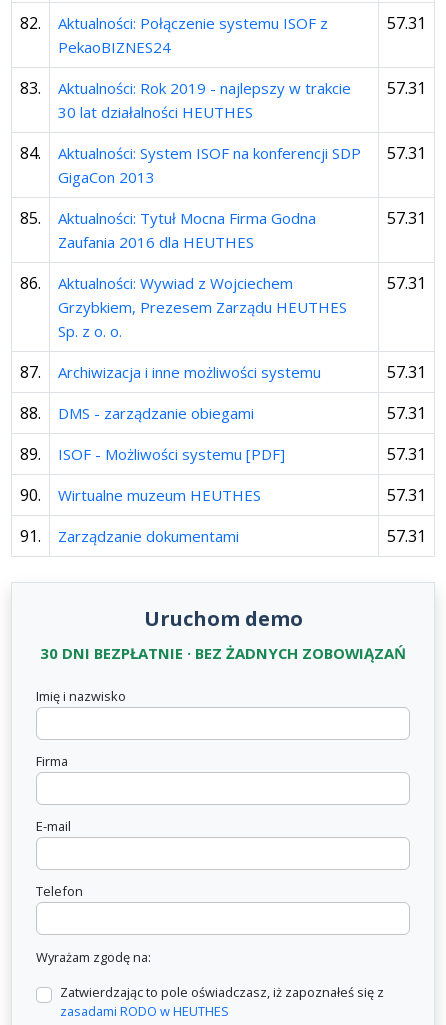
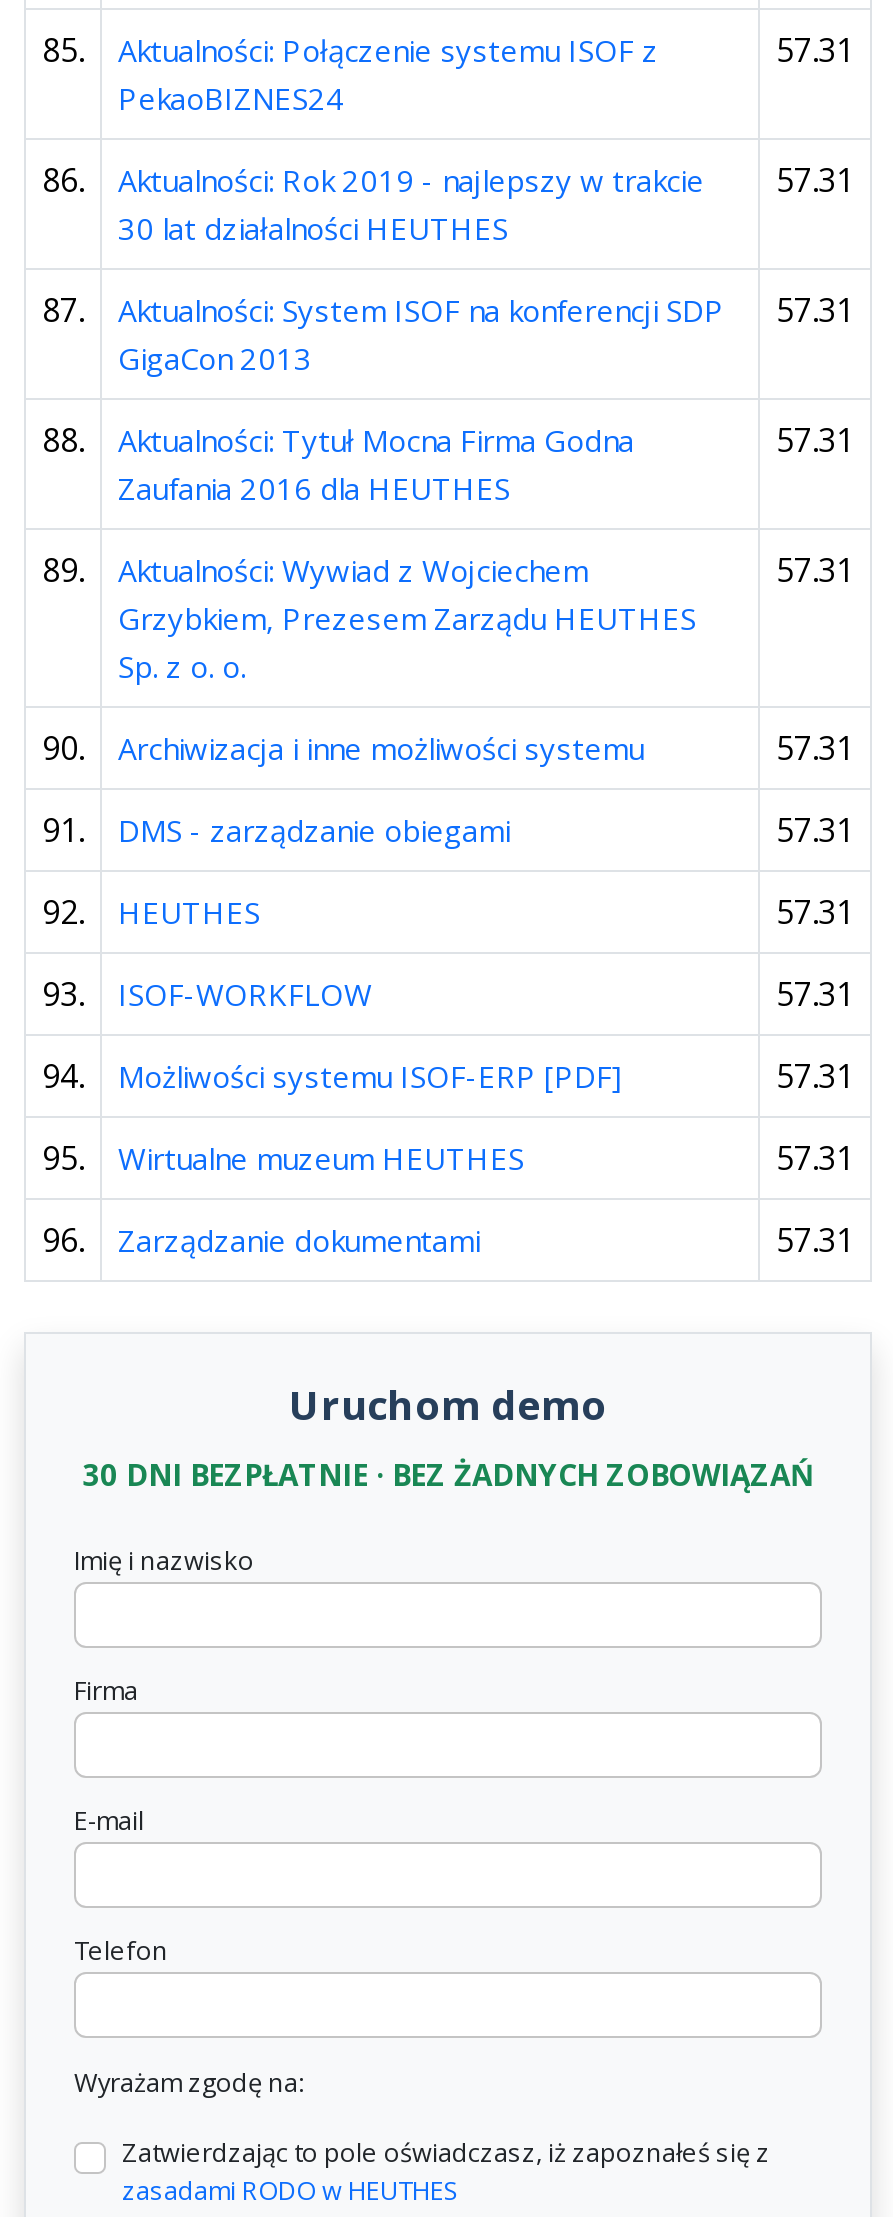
[20,12,328,34] 82. Aktualności: Połączenie systemu ISOF z -> [42,27,658,71] 85. Aktualności: Połączenie systemu ISOF z
[20,77,426,99] 83. Aktualności: Rok 2019 - najlepszy w trakcie 57.31 -> [42,157,854,201] 86. Aktualności: Rok 2019 - najlepszy w trakcie 57.31
[20,142,426,164] 84. Aktualności: System ISOF na konferencji SDP 57.31 -> [42,287,854,331] 87. Aktualności: System ISOF na konferencji SDP 57.31
[20,207,316,229] 85. Aktualności: Tytuł Mocna Firma Godna -> [42,417,634,461] 88. Aktualności: Tytuł Mocna Firma Godna
[20,272,293,294] 86. Aktualności: Wywiad z Wojciechem -> [42,547,588,591] 89. Aktualności: Wywiad z Wojciechem
[20,361,321,383] 87. Archiwizacja i inne możliwości systemu -> [42,725,644,769] 90. Archiwizacja i inne możliwości systemu
[20,402,254,424] 88. DMS - zarządzanie obiegami -> [42,807,510,851] 91. DMS - zarządzanie obiegami
[20,443,285,465] 89. | ISOF - Możliwości systemu [PDF] -> [42,889,260,933] 92. | HEUTHES
[20,484,41,506] 90. -> [42,971,854,1179] 93. | ISOF-WORKFLOW | 57.31 | 94. | Możliwości systemu ISOF-ERP [PDF] | 57.31 | 95.
[20,525,239,547] 91. Zarządzanie dokumentami -> [42,1217,480,1261] 96. Zarządzanie dokumentami

